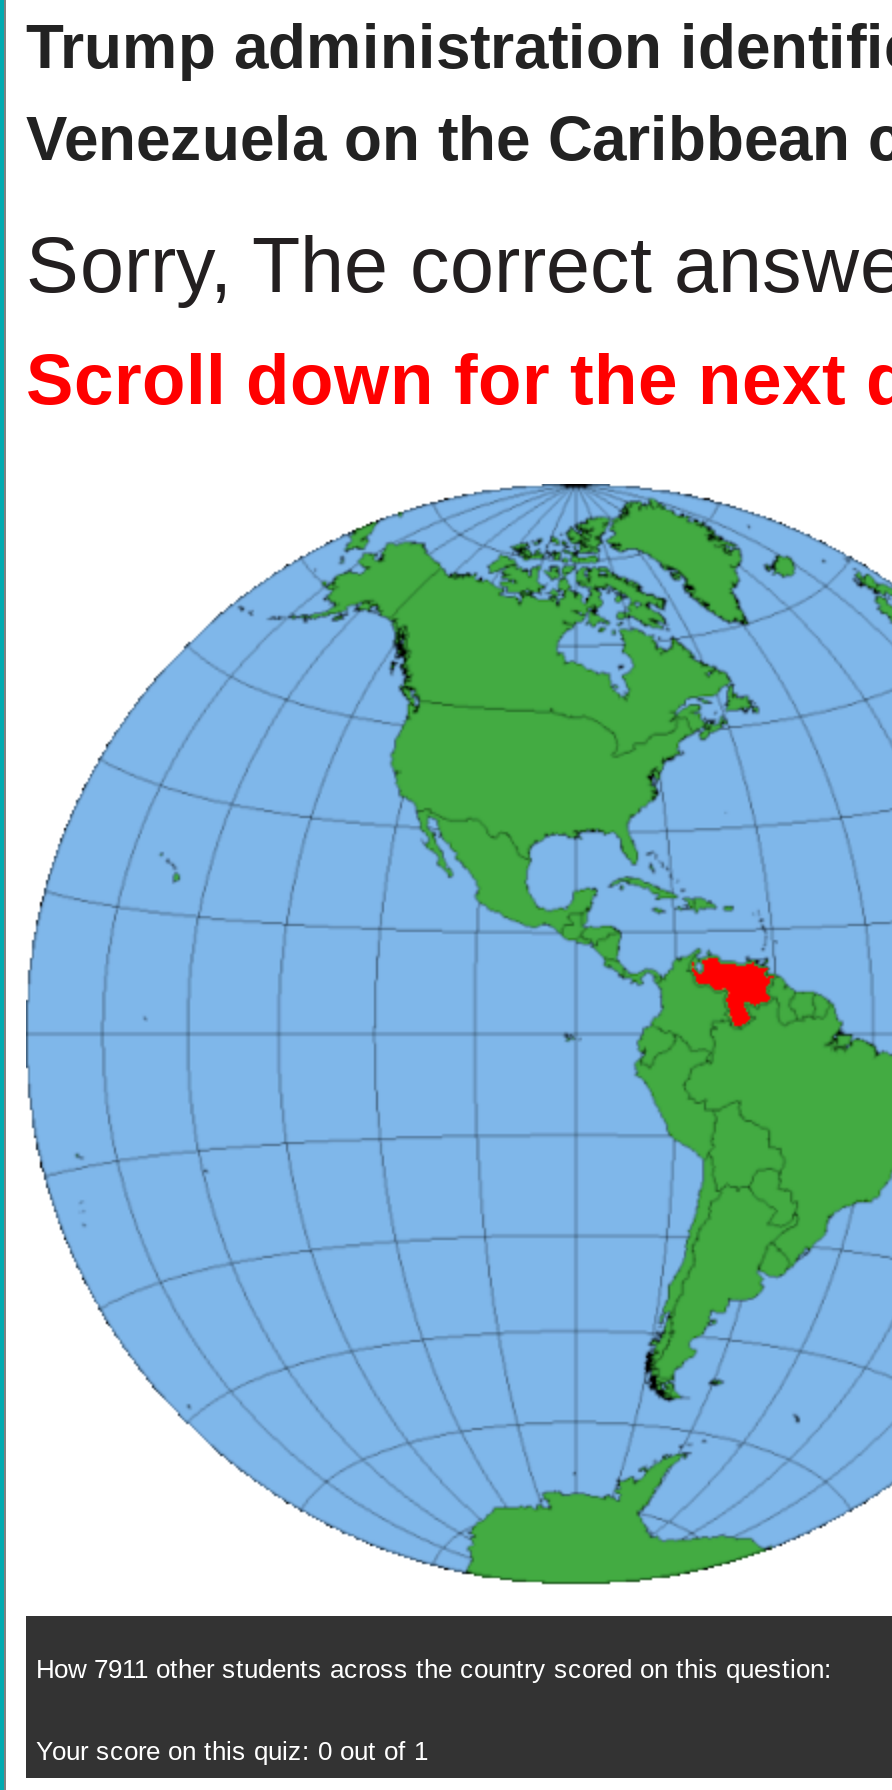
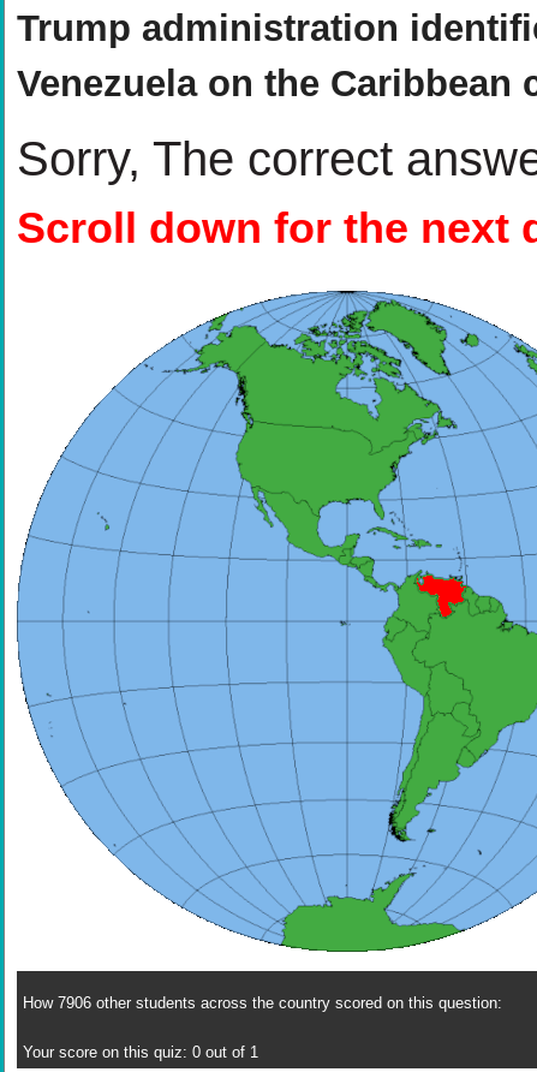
[36,1653,832,1683] How 7911 other students across the country scored on this question: -> [23,993,502,1011] How 7906 other students across the country scored on this question:

